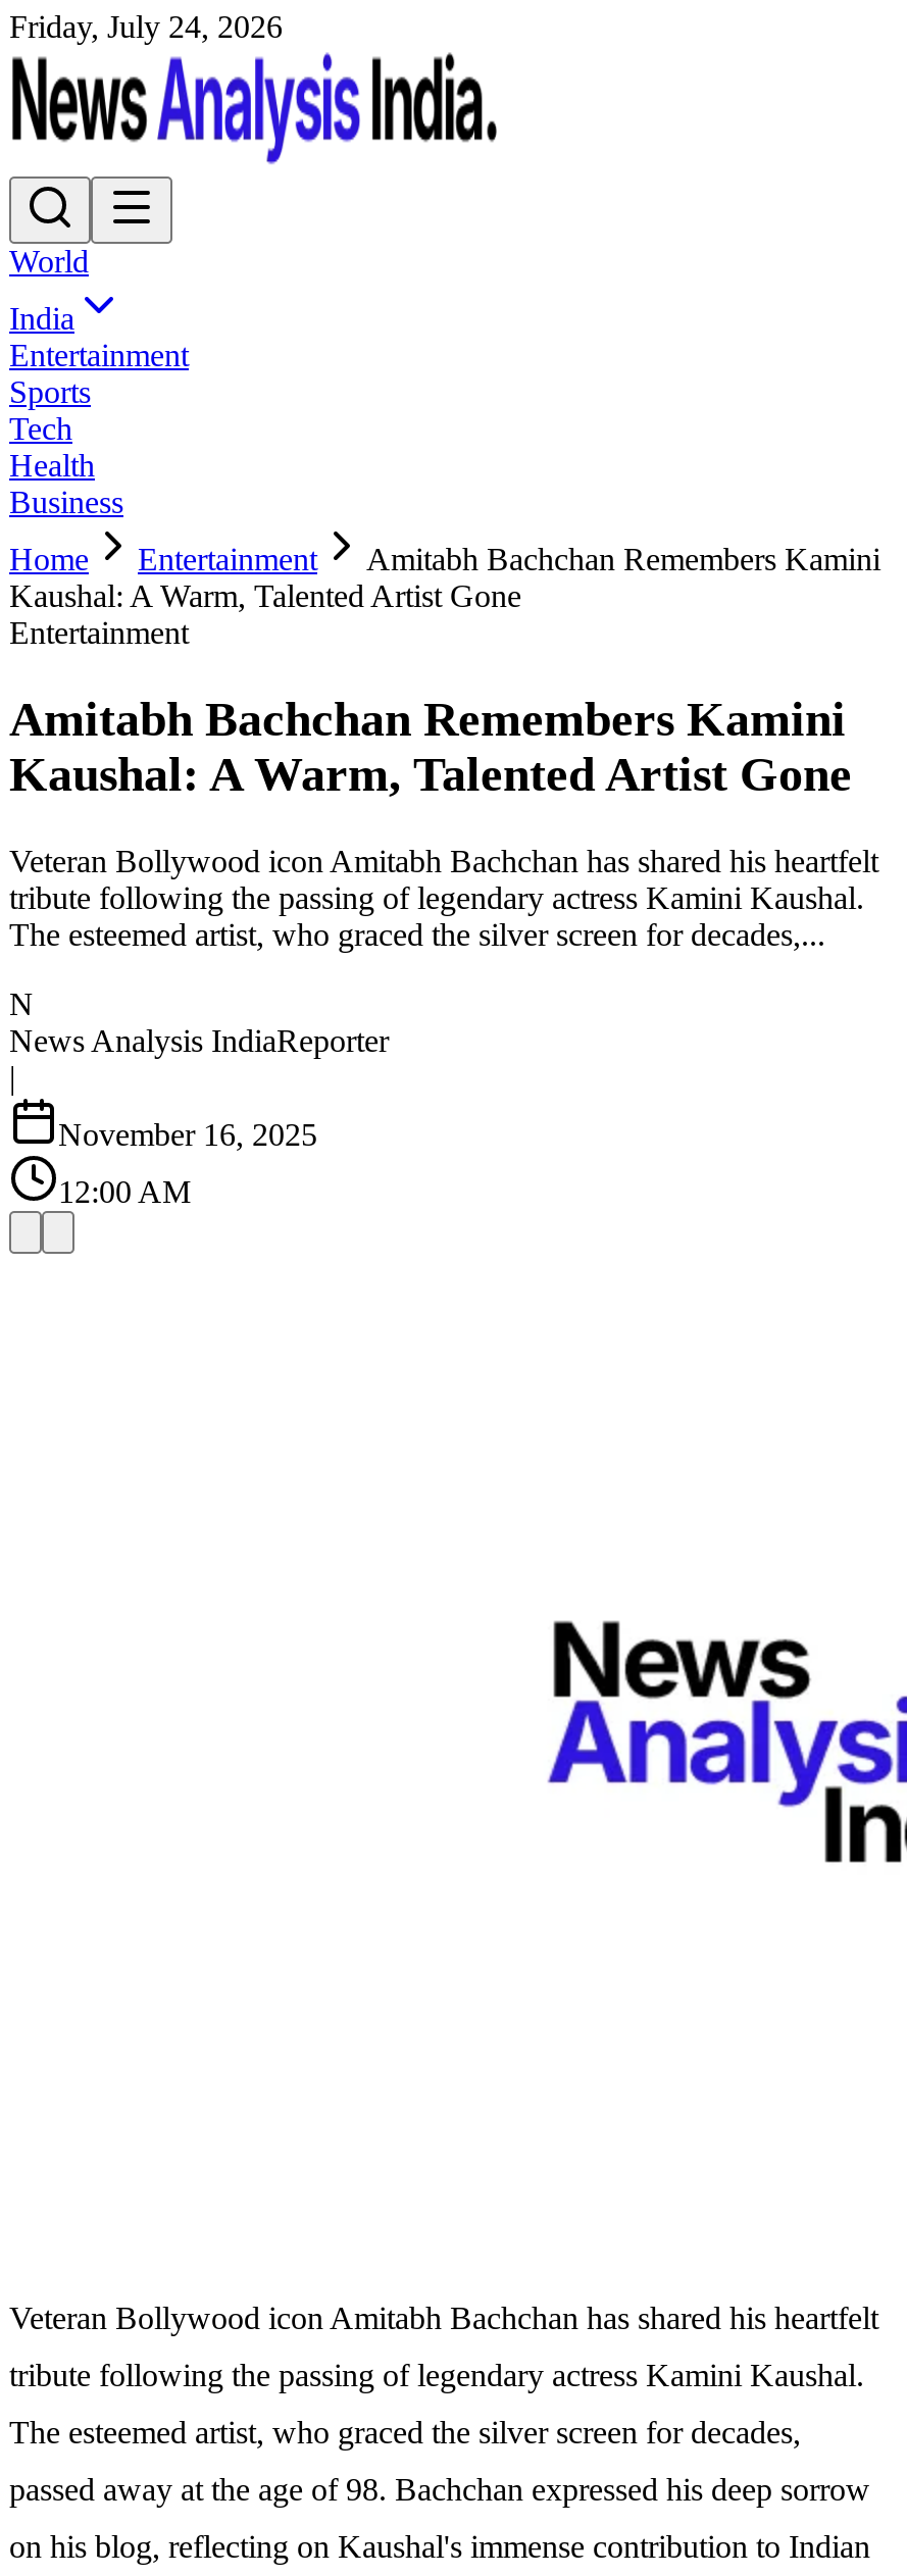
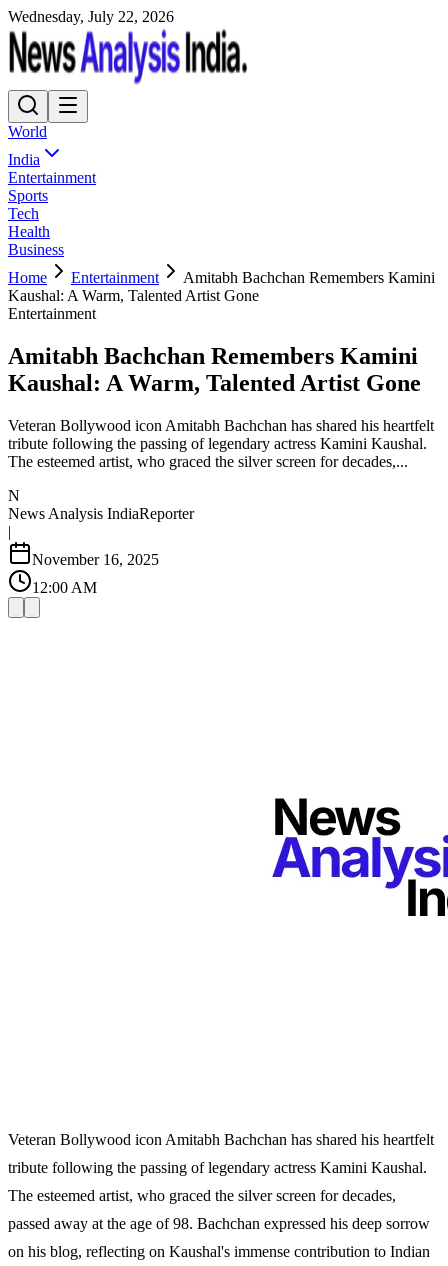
[9,9,283,44] Friday, July 24, 2026 -> [8,8,174,25] Wednesday, July 22, 2026

